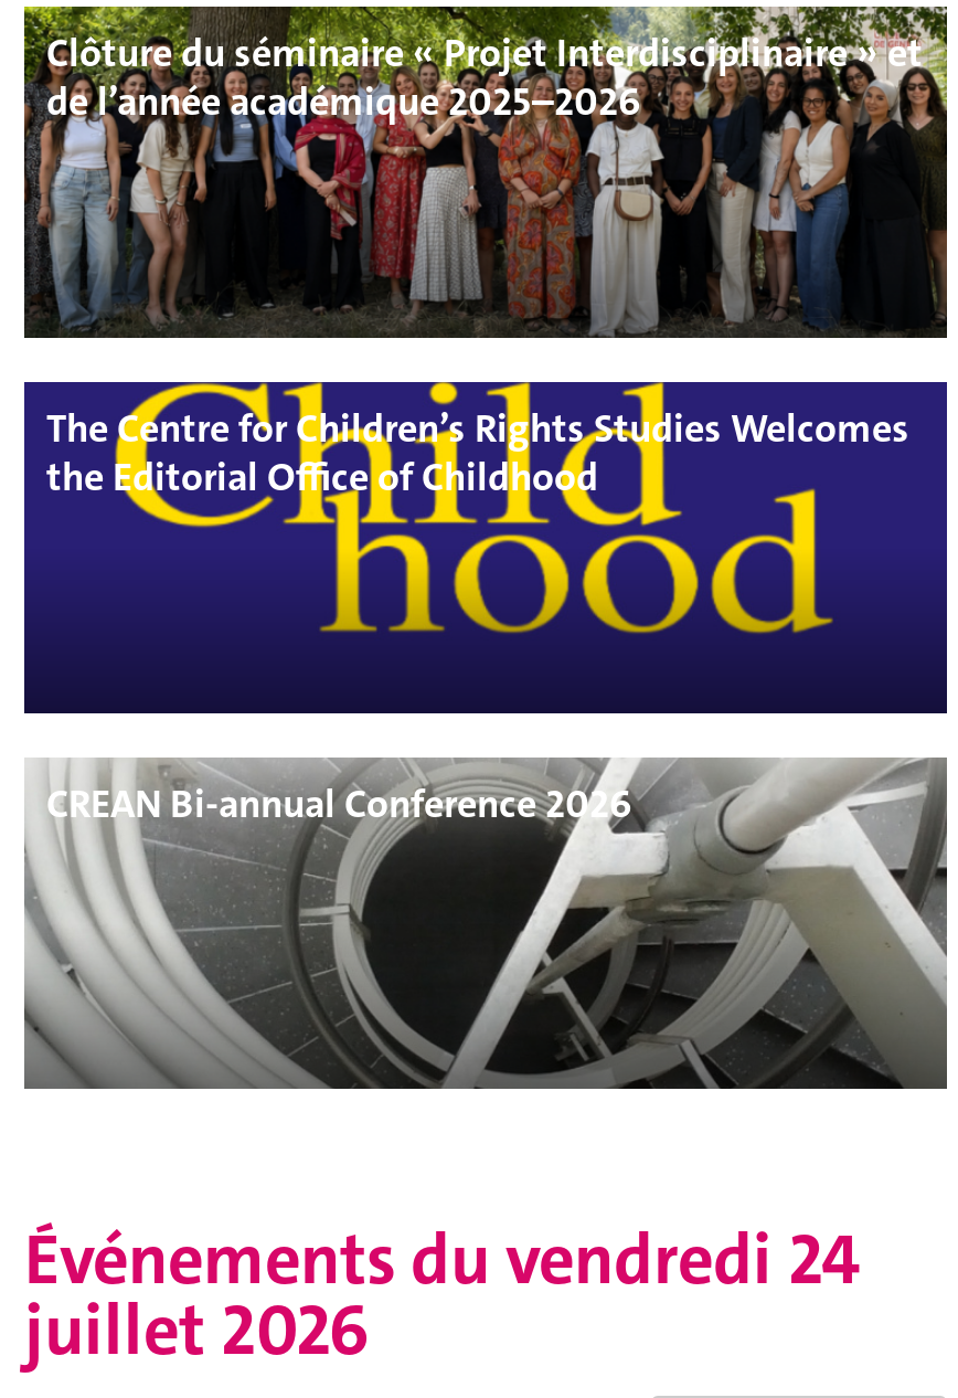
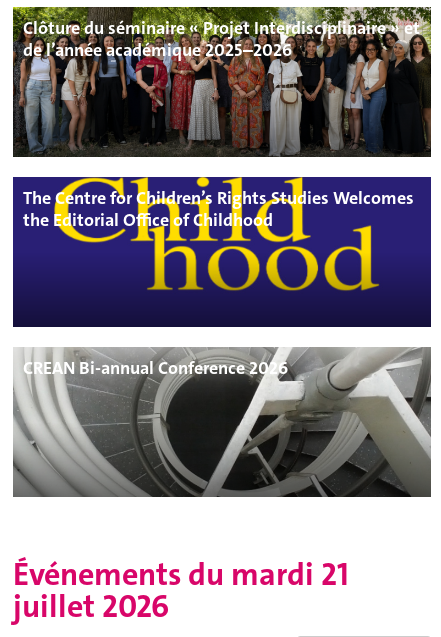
[24,1215,861,1305] Événements du vendredi 24 -> [13,554,349,595] Événements du mardi 21

